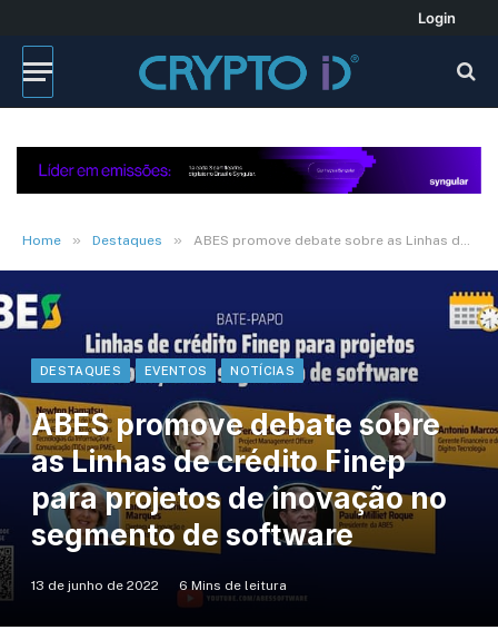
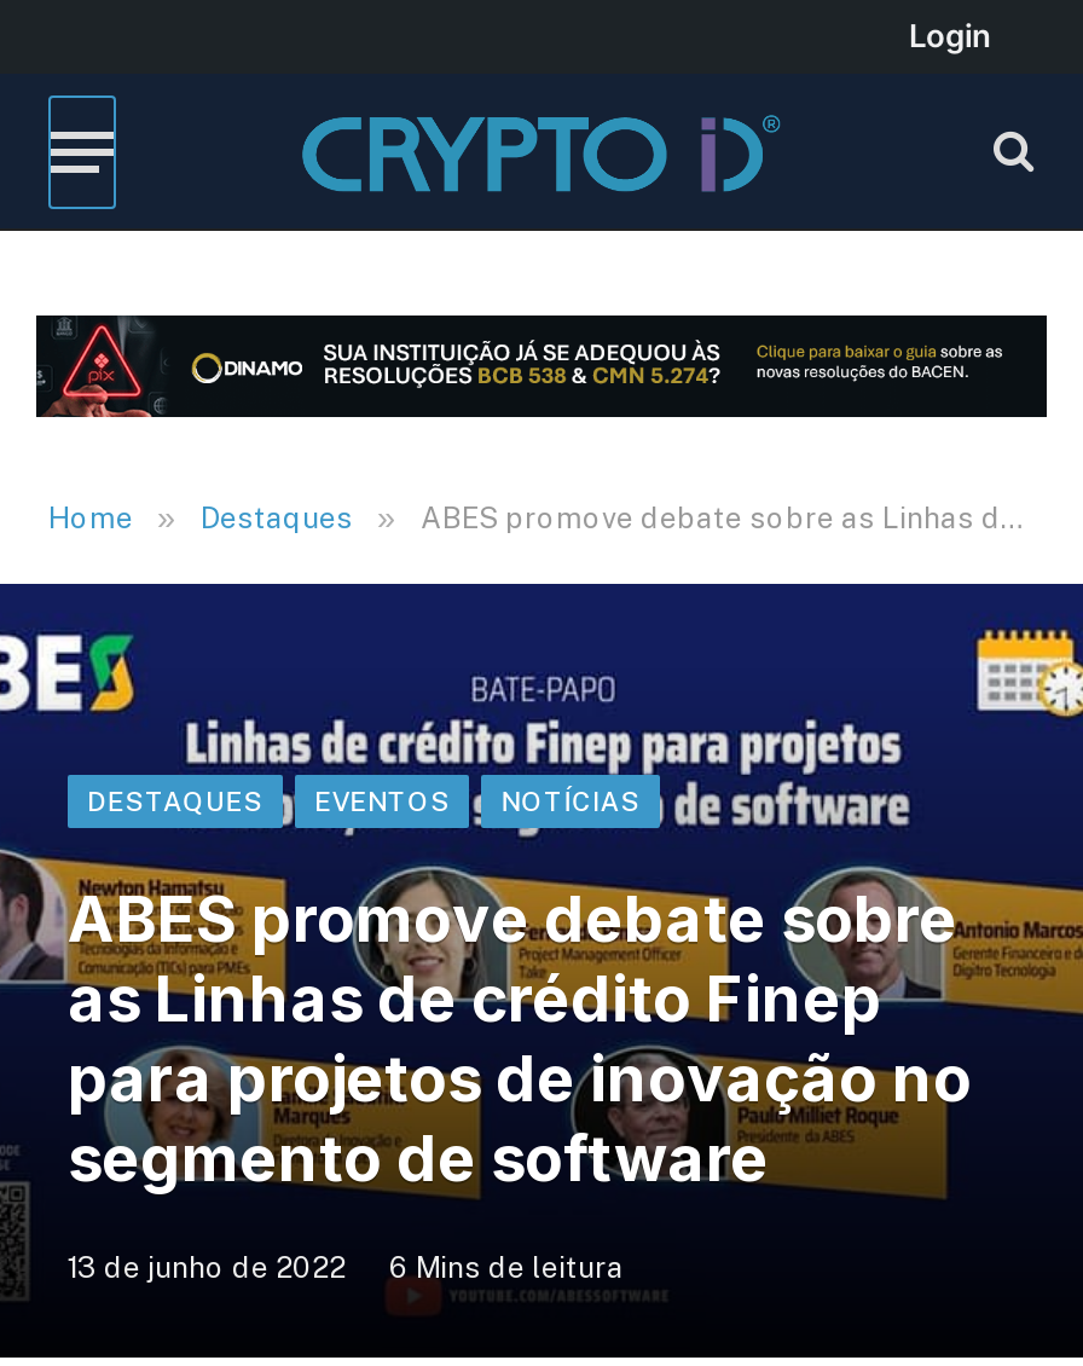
[18,146,482,195] [image] -> [36,313,1049,419] [image]

